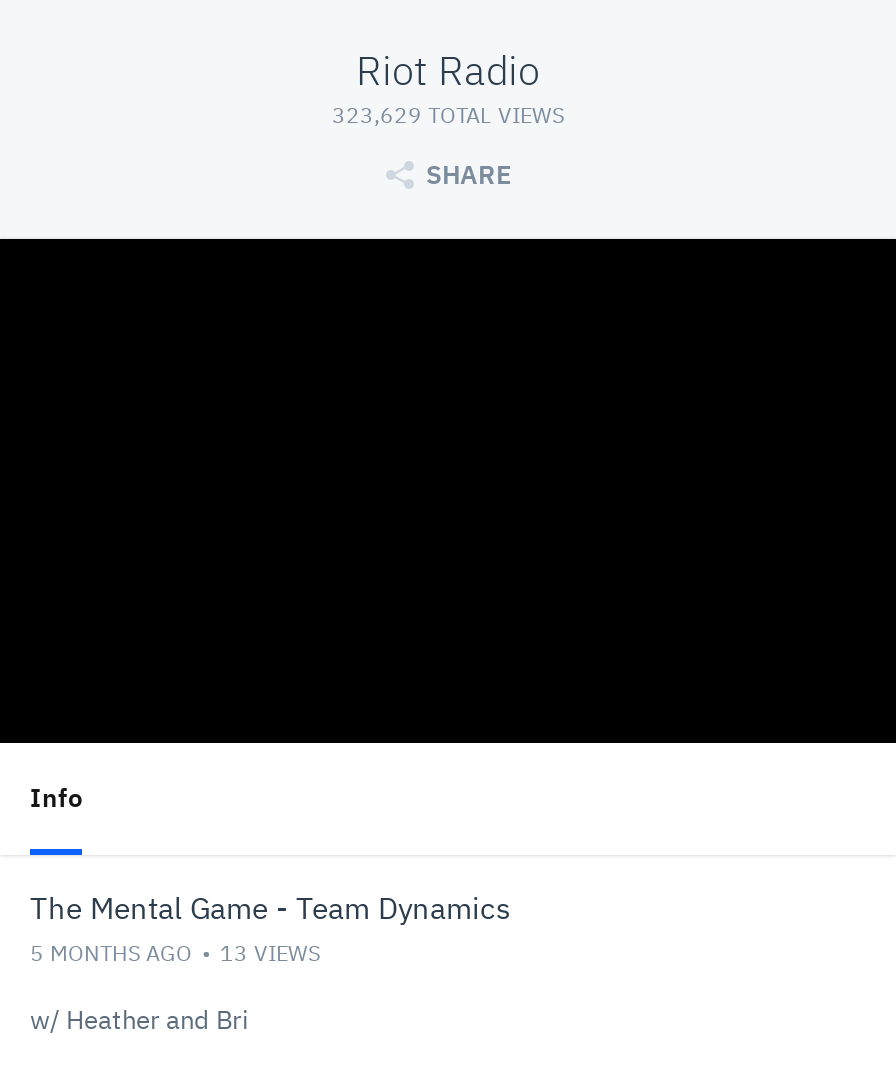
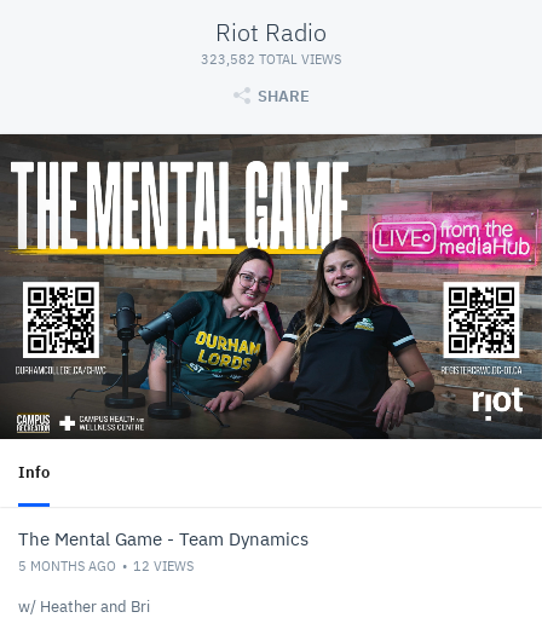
[332,102,564,130] 323,629 TOTAL VIEWS -> [201,51,341,68] 323,582 TOTAL VIEWS
none -> [4,133,538,439] [image]
[30,940,320,968] 5 MONTHS AGO 13 VIEWS -> [18,558,194,575] 5 MONTHS AGO 12 VIEWS

